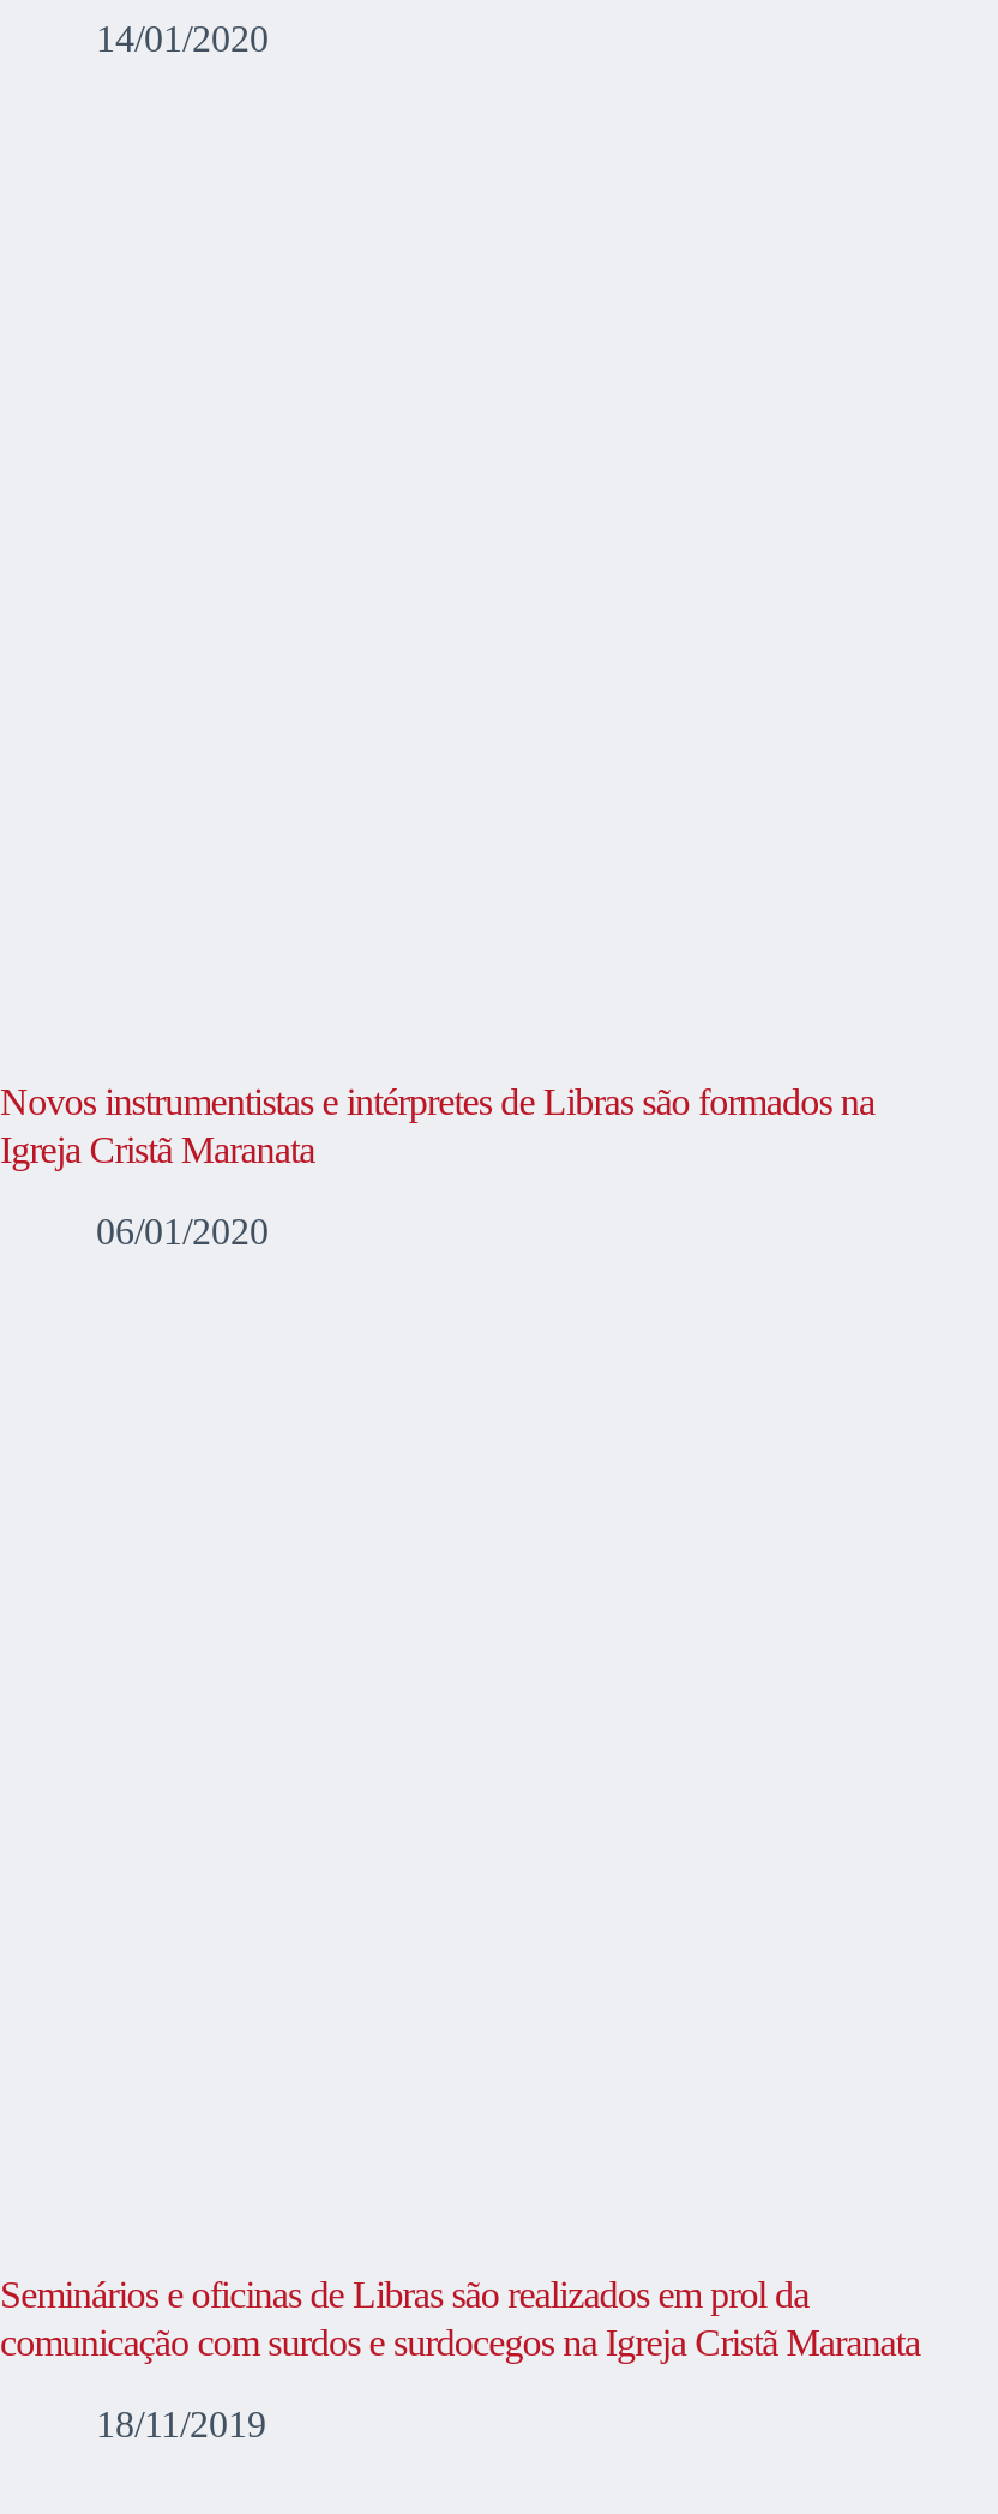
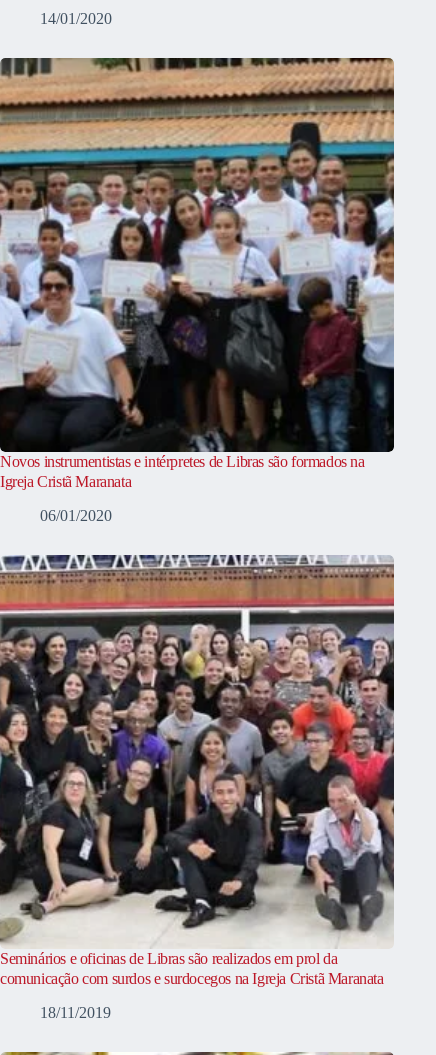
none -> [3,57,395,453] [image]
none -> [3,554,395,948] [image]

